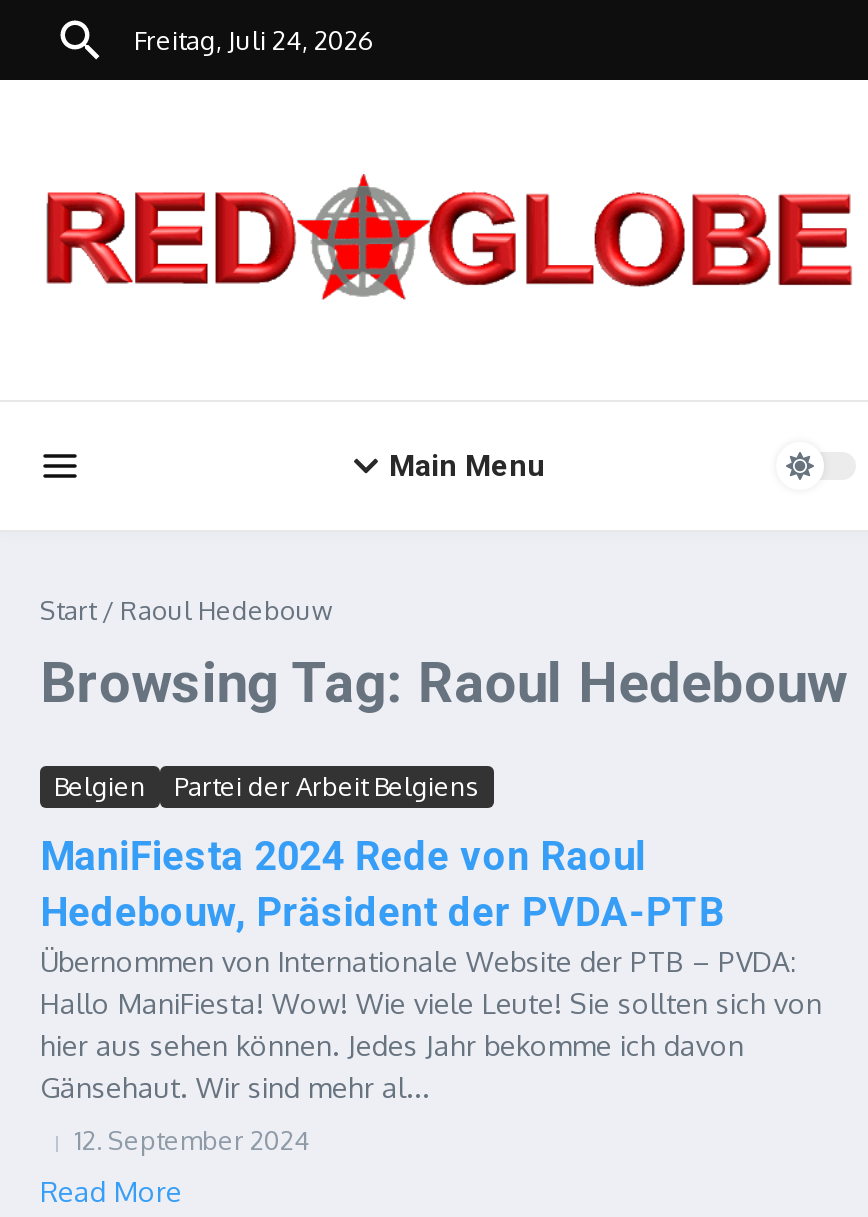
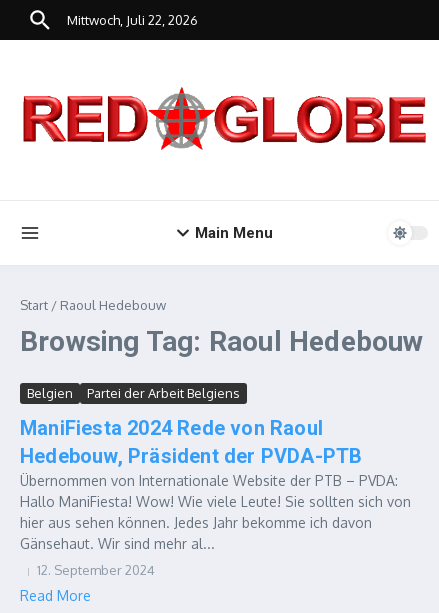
[134,23,374,55] Freitag, Juli 24, 2026 -> [67,11,198,27] Mittwoch, Juli 22, 2026

